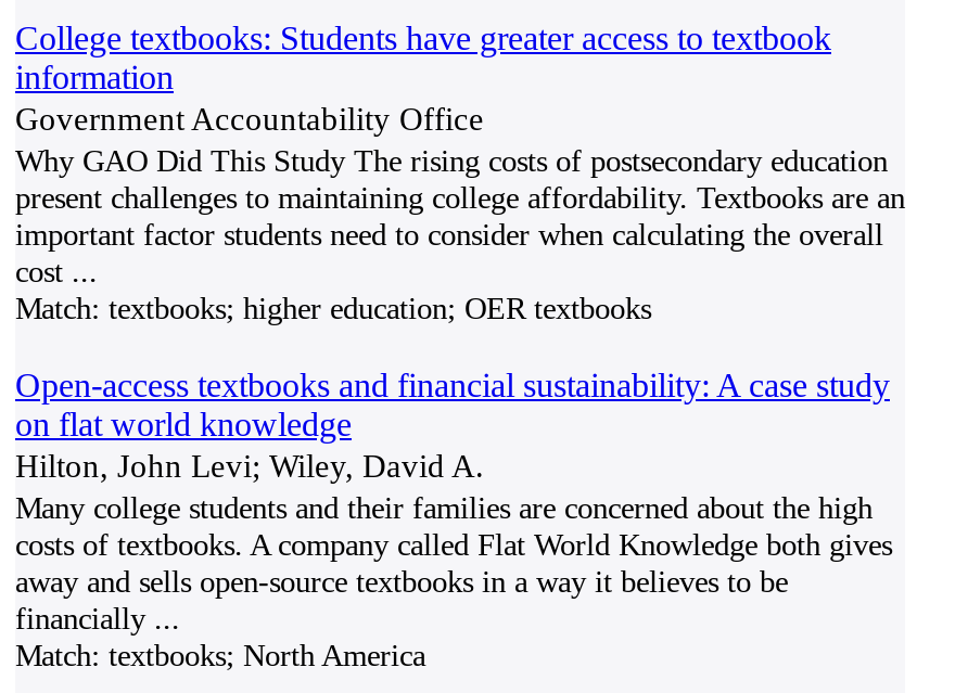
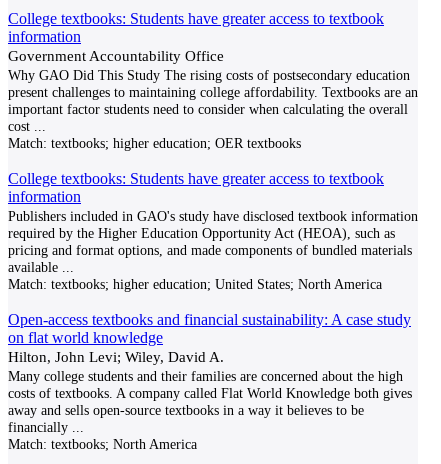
none -> [8,170,418,292] College textbooks: Students have greater access to textbook | information | Publishers included in GAO's study have disclosed textbook information | required by the Higher Education Opportunity Act (HEOA), such as | pricing and format options, and made components of bundled materials | available... | Match: textbooks; higher education; United States; North America

